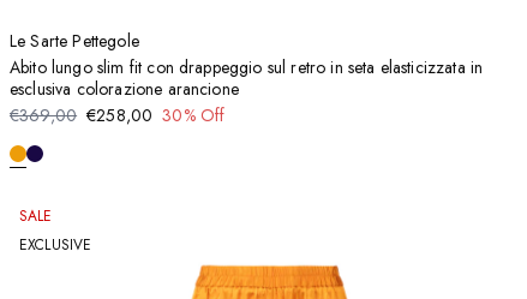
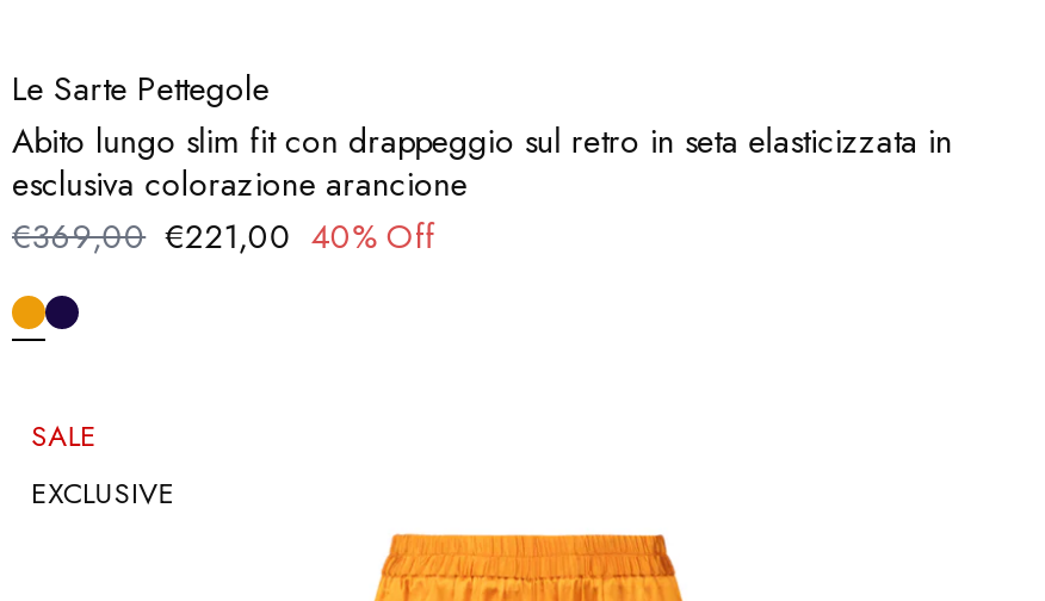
[10,103,225,127] €369,00 €258,00 30% Off -> [12,211,435,259] €369,00 €221,00 40% Off

